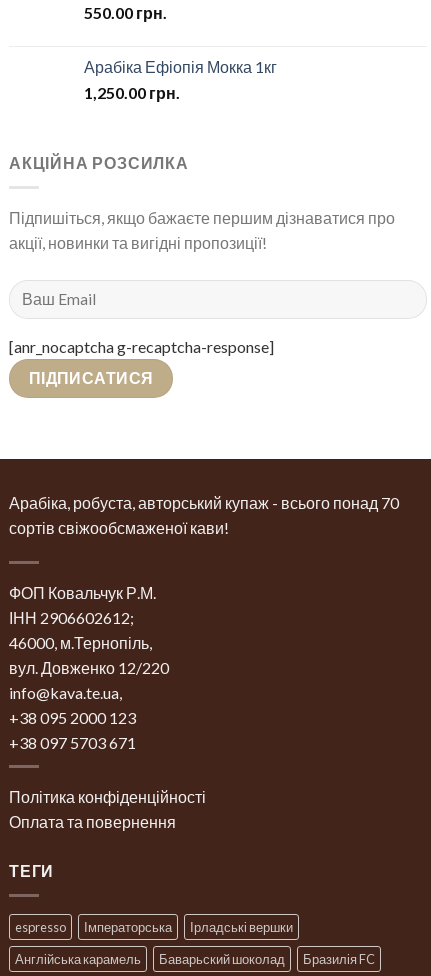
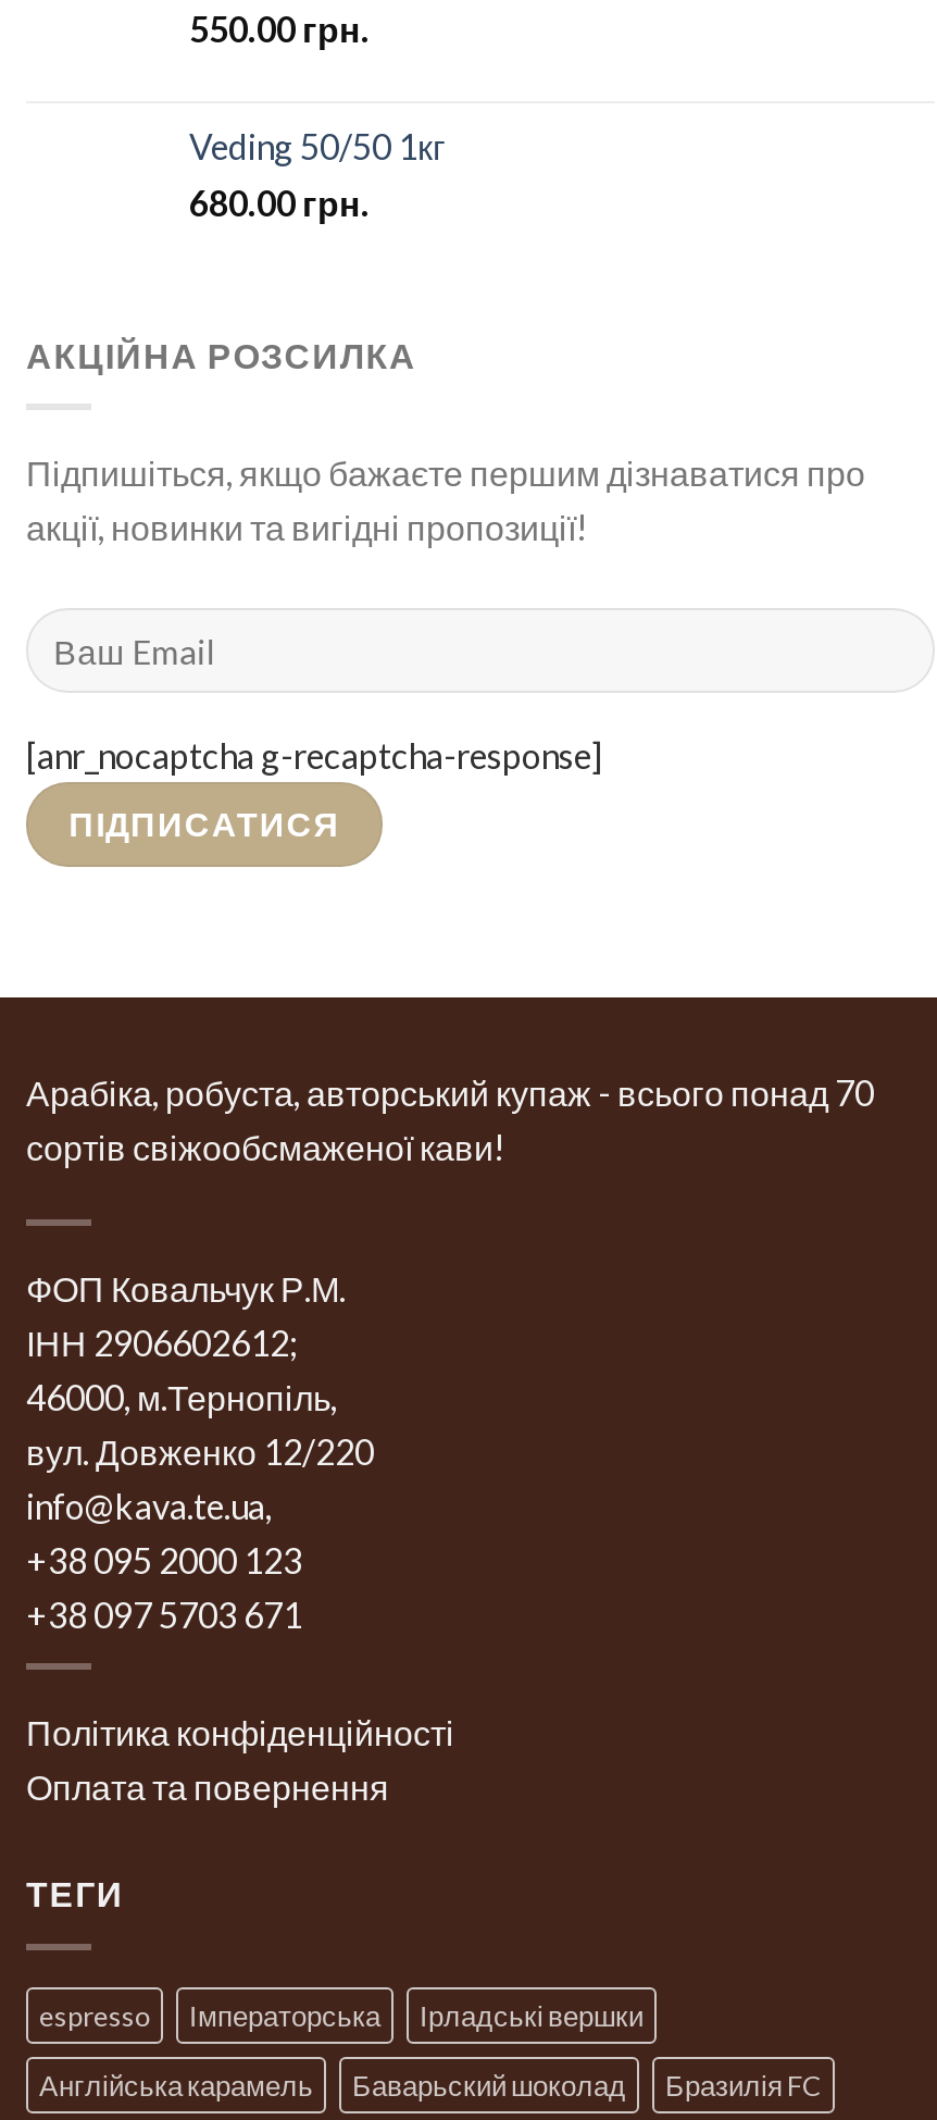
[84,57,277,102] Арабіка Ефіопія Мокка 1кг | 1,250.00 грн. -> [189,125,446,223] Veding 50/50 1кг | 680.00 грн.

